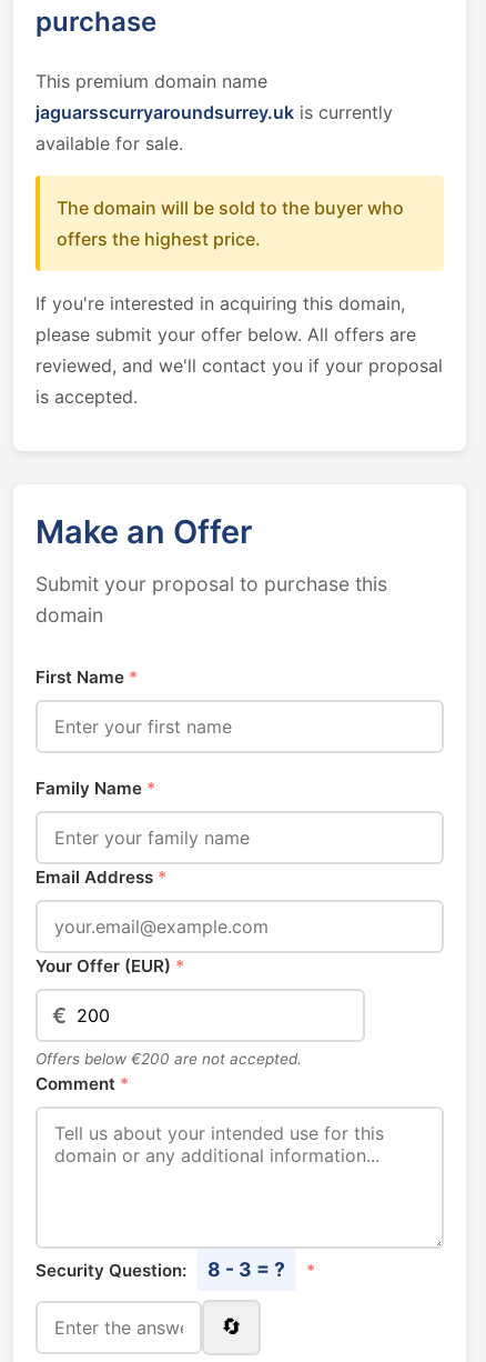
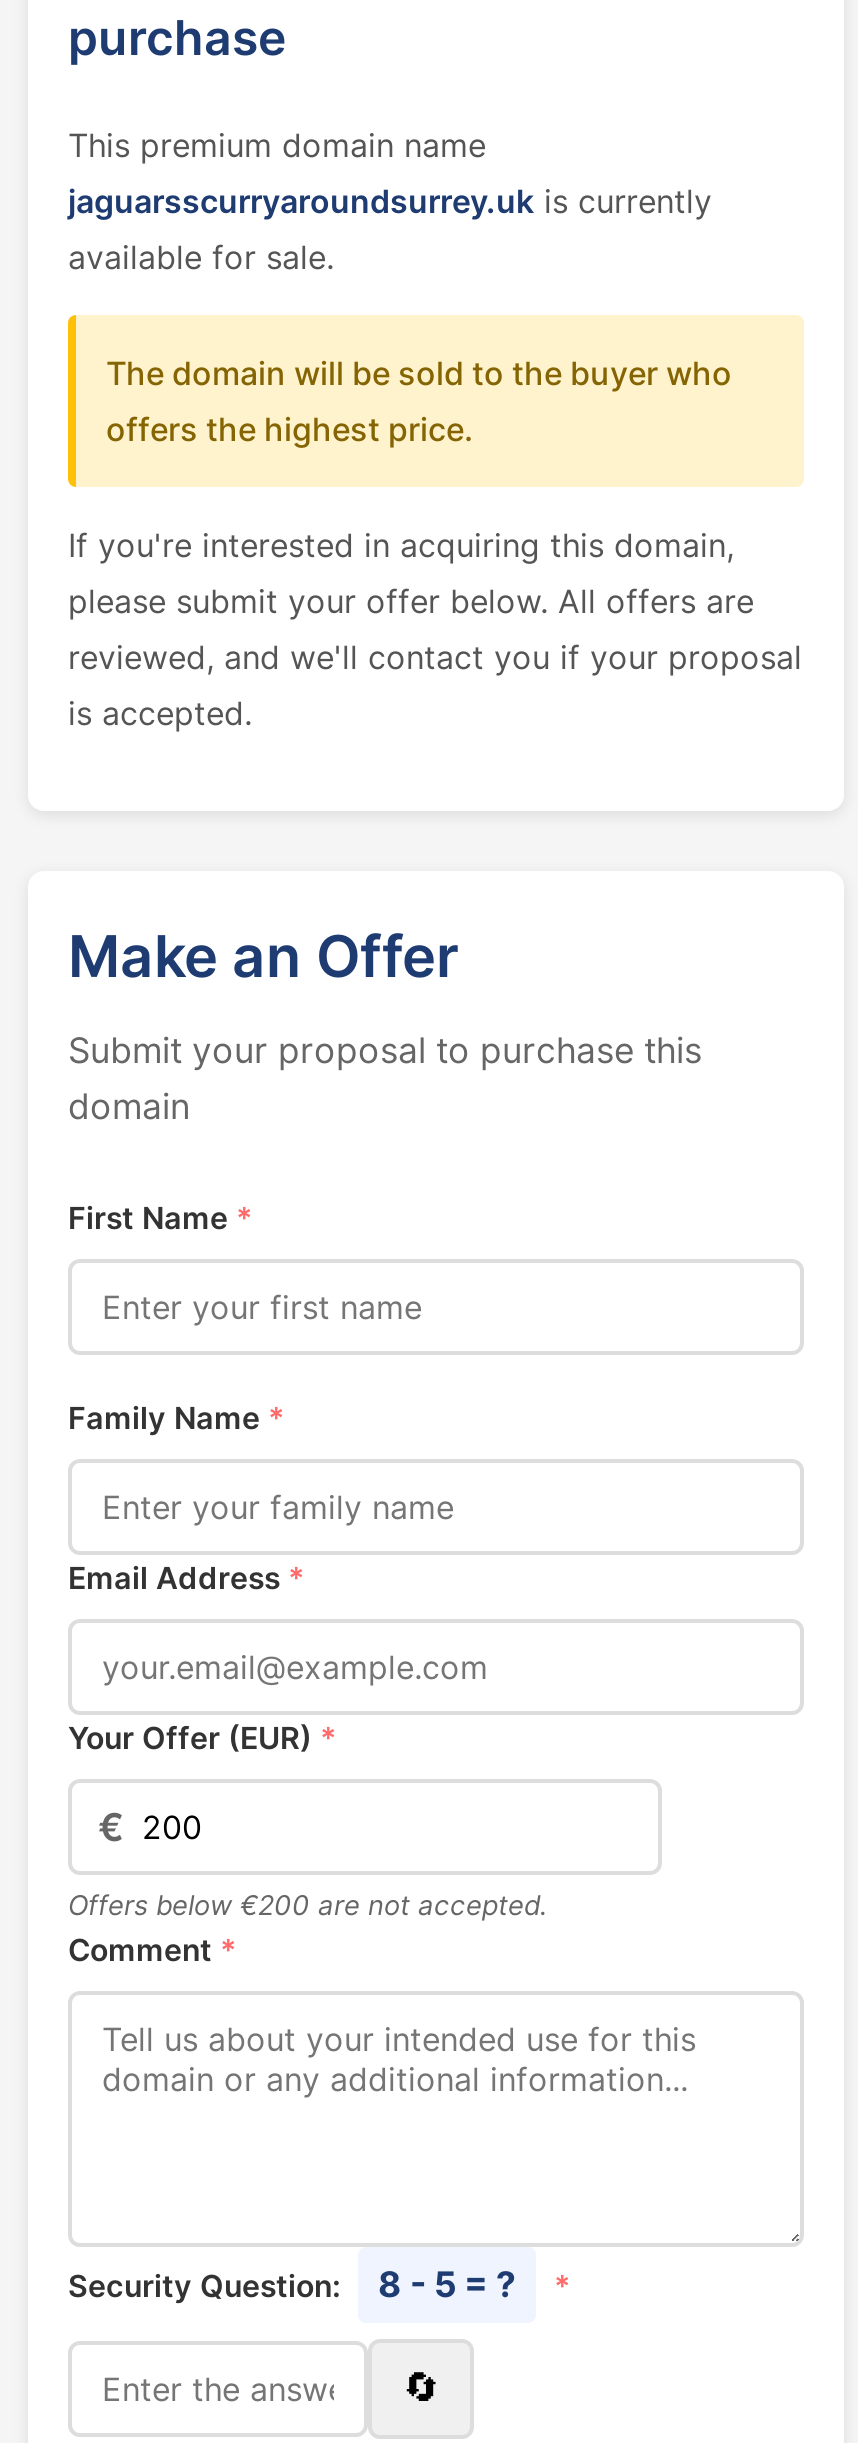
[207,1258,285,1281] 8 - 3 = ? -> [378,2263,516,2305] 8 - 5 = ?

